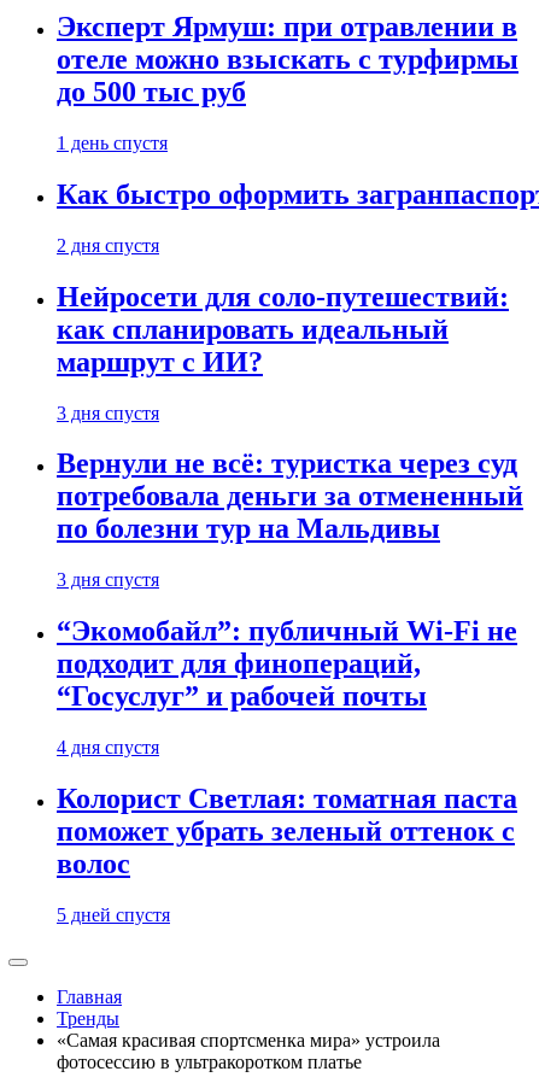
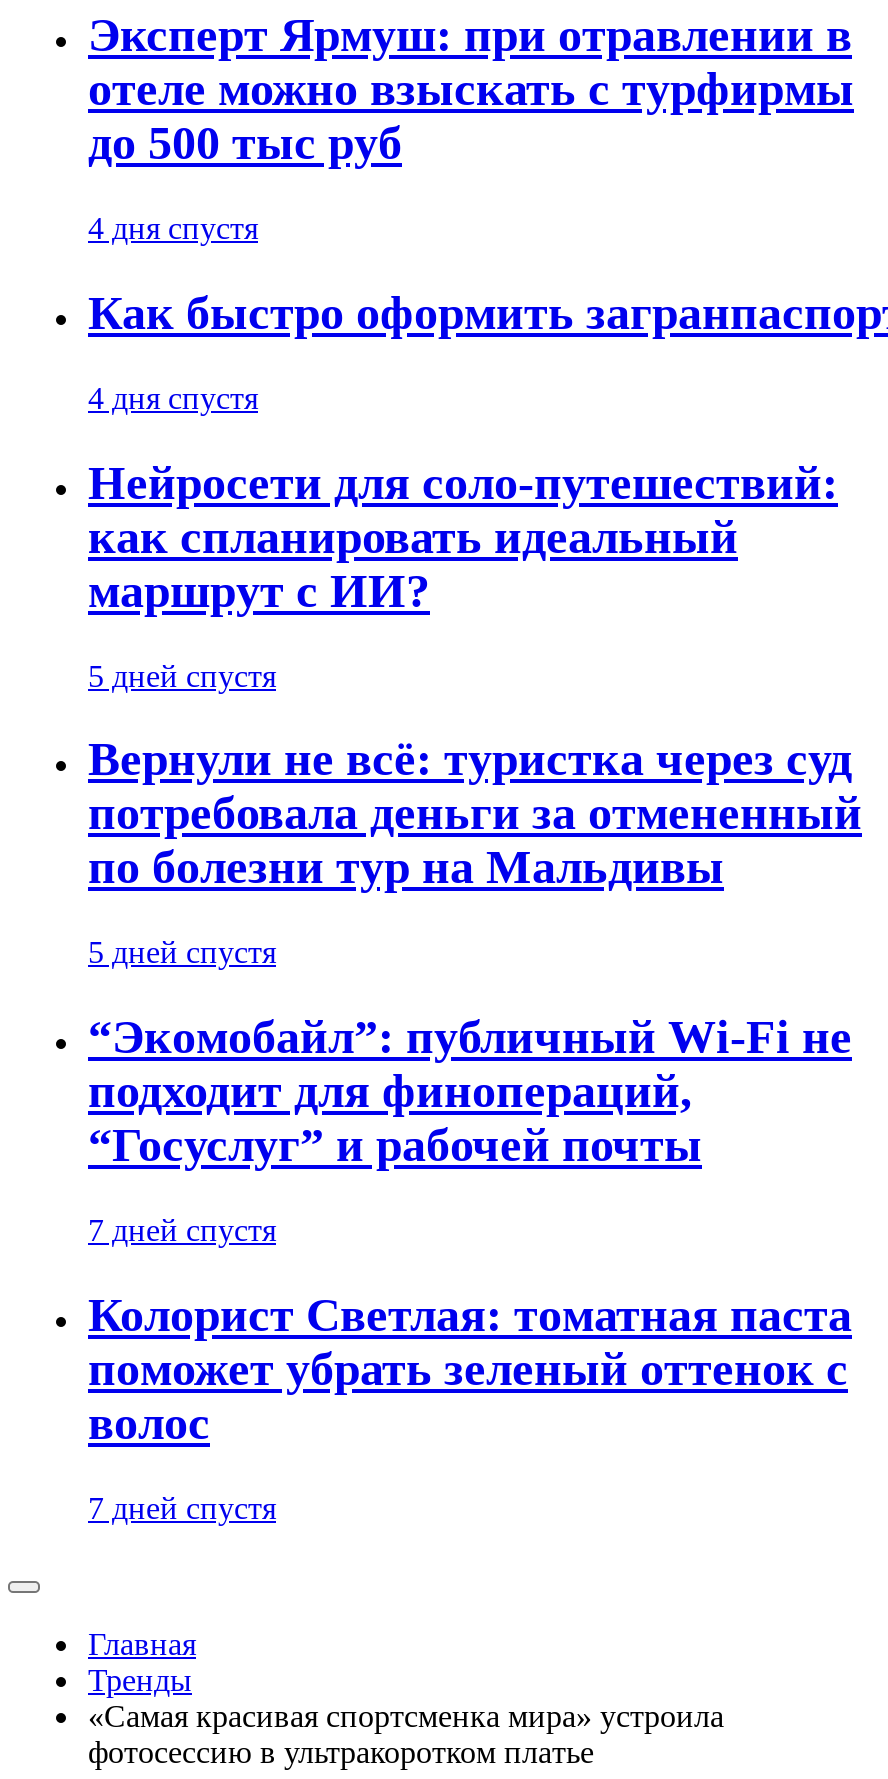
[57,133,168,153] 1 день спустя -> [88,211,258,245] 4 дня спустя
[57,235,159,255] 2 дня спустя -> [88,381,258,415] 4 дня спустя
[57,402,159,423] 3 дня спустя -> [88,658,276,692] 5 дней спустя
[57,570,159,590] 3 дня спустя -> [88,936,276,970] 5 дней спустя
[57,737,159,758] 4 дня спустя -> [88,1213,276,1247] 7 дней спустя
[57,905,170,925] 5 дней спустя -> [88,1491,276,1525] 7 дней спустя

